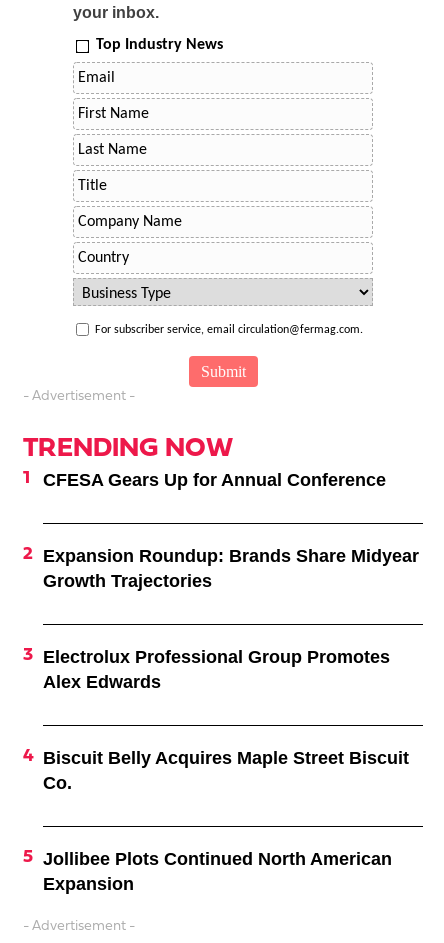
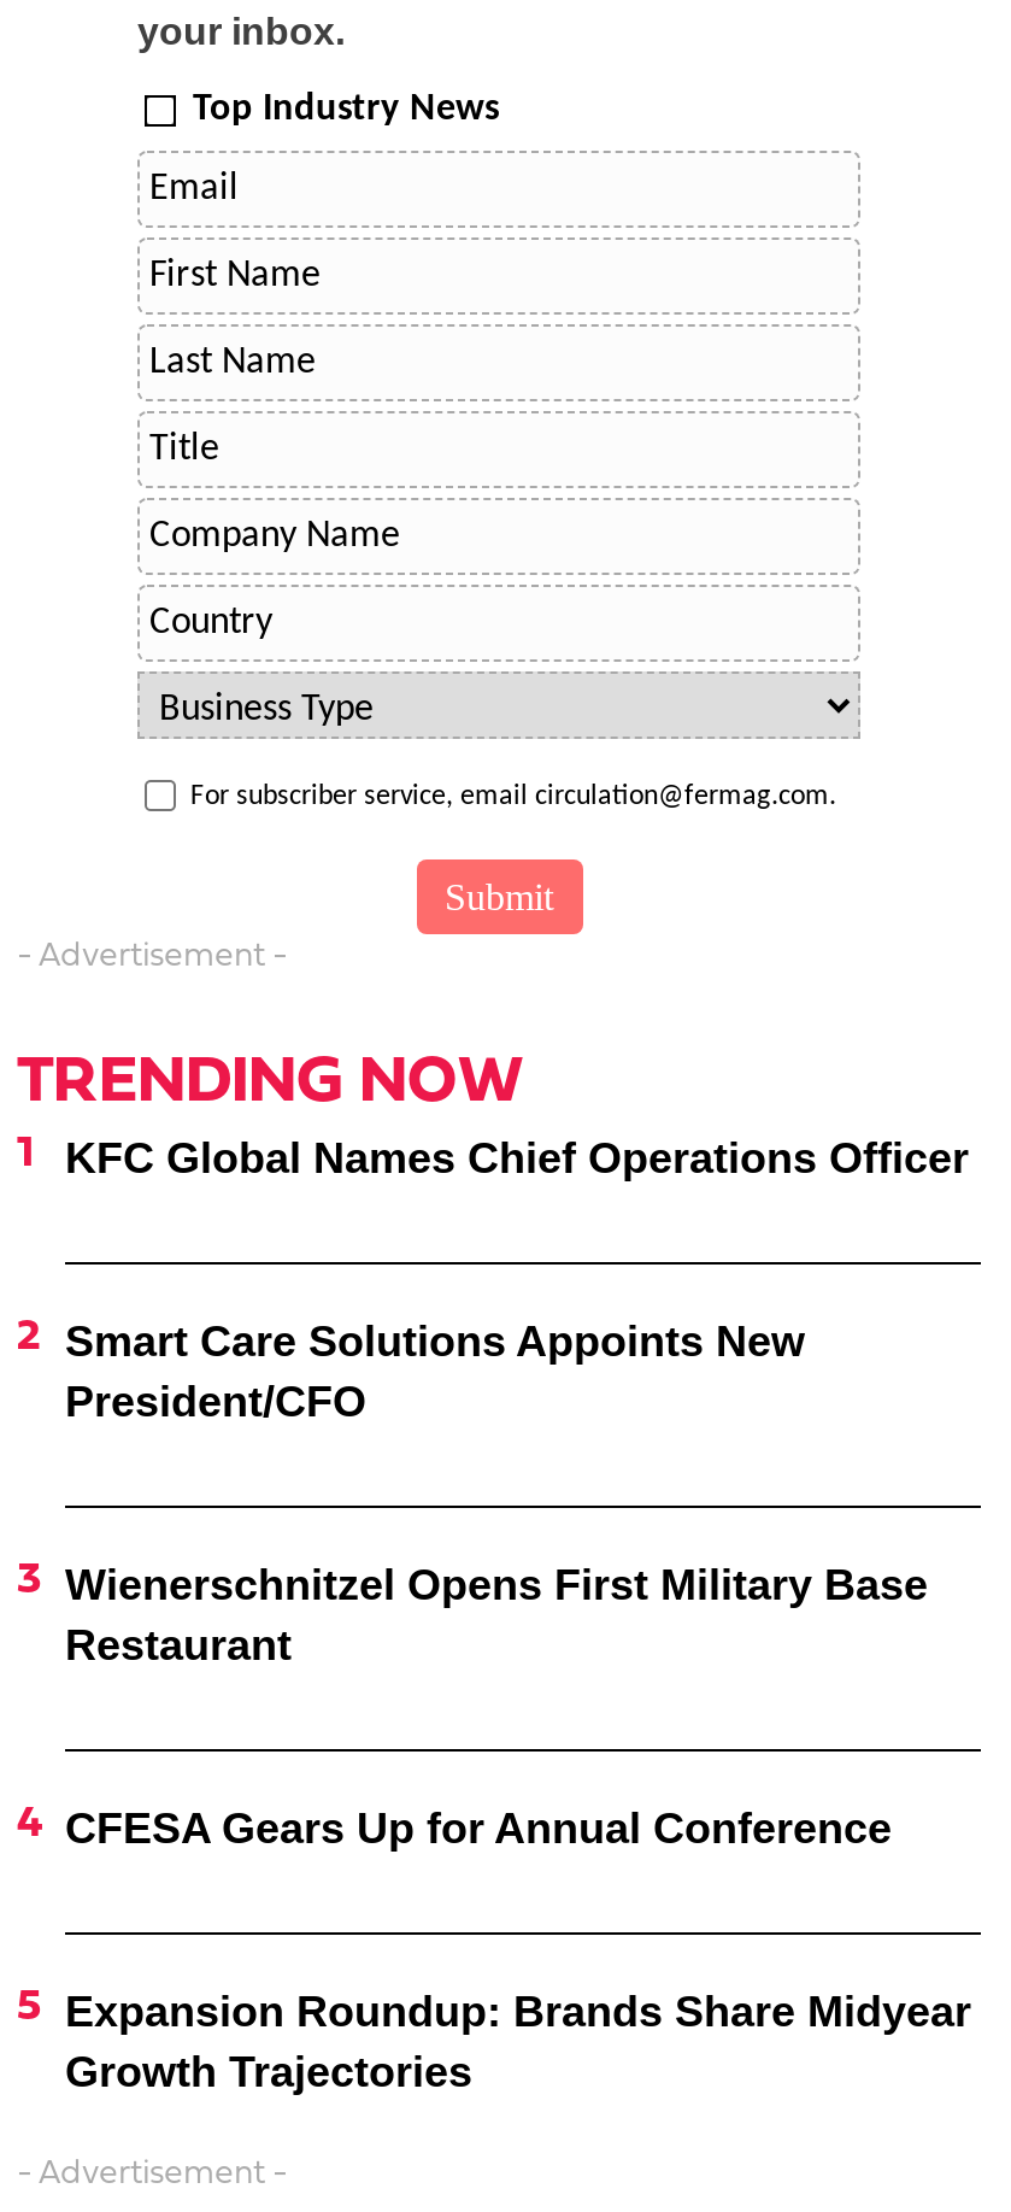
none -> [65,1134,969,1182] KFC Global Names Chief Operations Officer
none -> [65,1317,805,1425] Smart Care Solutions Appoints New | President/CFO
none -> [65,1560,928,1669] Wienerschnitzel Opens First Military Base | Restaurant
moved [43,470,419,591] -> [65,1804,971,2096]: CFESA Gears Up for Annual Conference | Expansion Roundup: Brands Share Midyear | Growth Trajectories
[43,647,390,692] Electrolux Professional Group Promotes | Alex Edwards -> none
[43,748,409,793] Biscuit Belly Acquires Maple Street Biscuit | Co. -> none
[43,849,392,894] Jollibee Plots Continued North American | Expansion -> none

